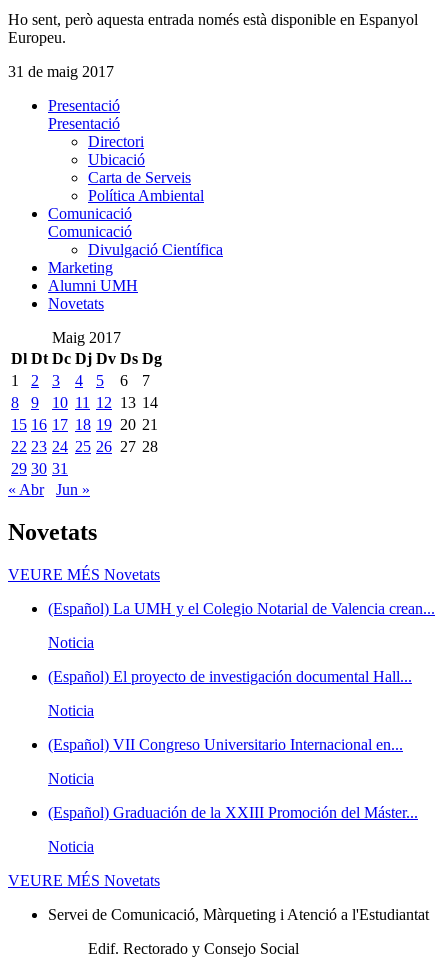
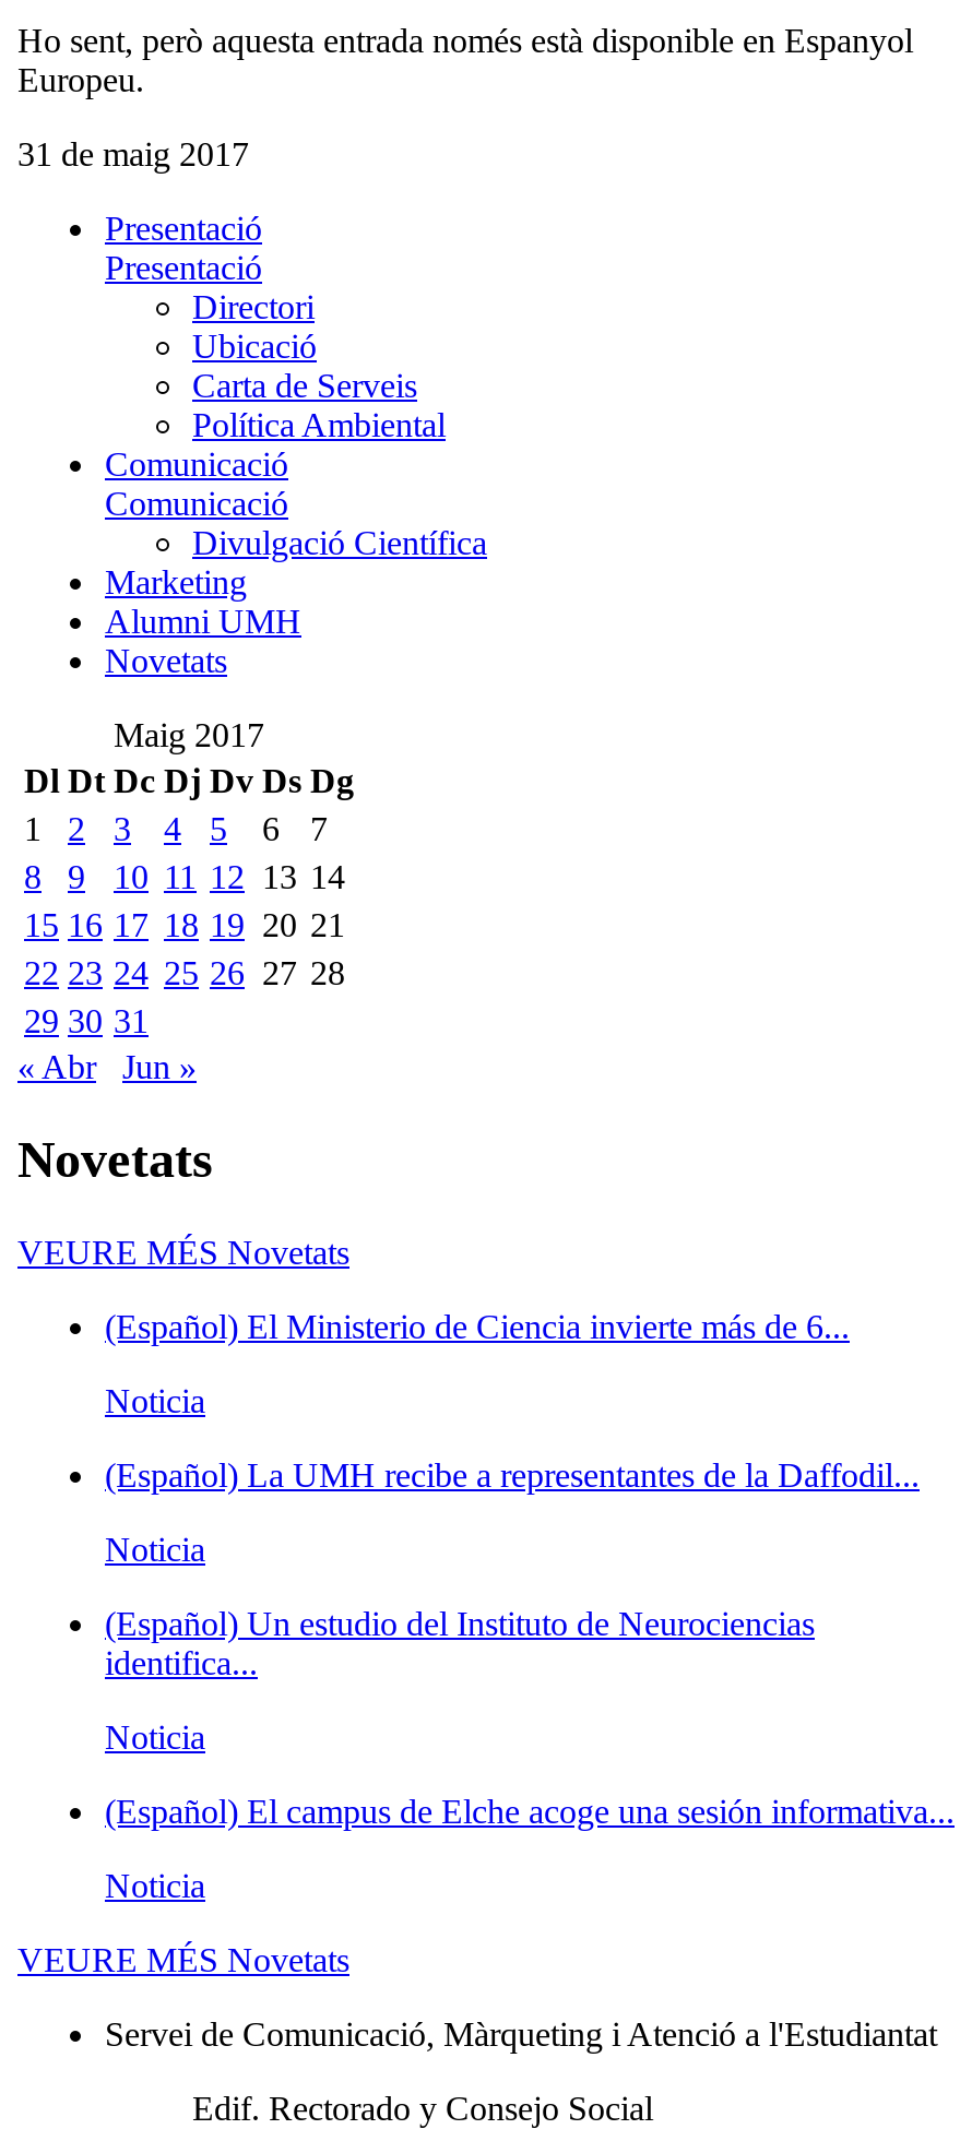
[48,600,435,617] (Español) La UMH y el Colegio Notarial de Valencia crean... -> [105,1307,850,1344] (Español) El Ministerio de Ciencia invierte más de 6...
[48,668,412,685] (Español) El proyecto de investigación documental Hall... -> [105,1456,920,1493] (Español) La UMH recibe a representantes de la Daffodil...
[48,736,403,753] (Español) VII Congreso Universitario Internacional en... -> [105,1604,815,1680] (Español) Un estudio del Instituto de Neurociencias | identifica...
[48,804,418,821] (Español) Graduación de la XXIII Promoción del Máster... -> [105,1792,955,1829] (Español) El campus de Elche acoge una sesión informativa...

